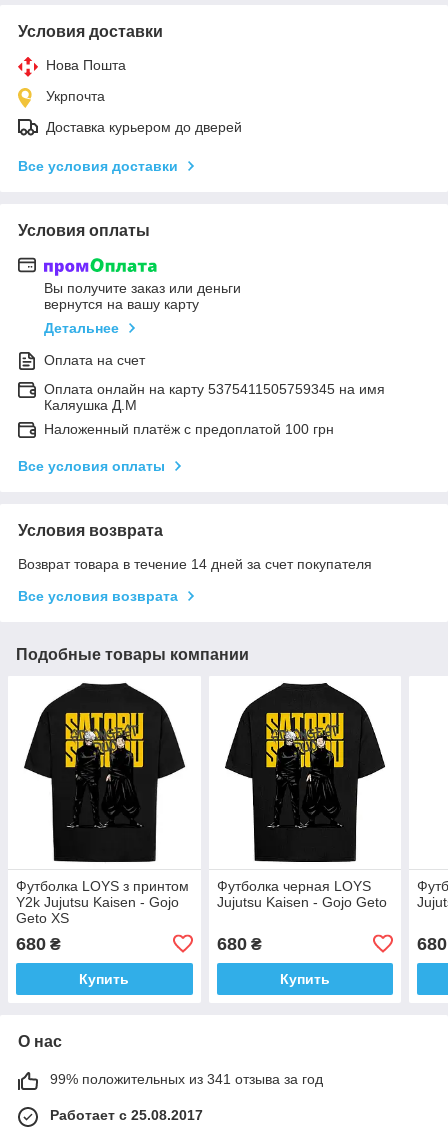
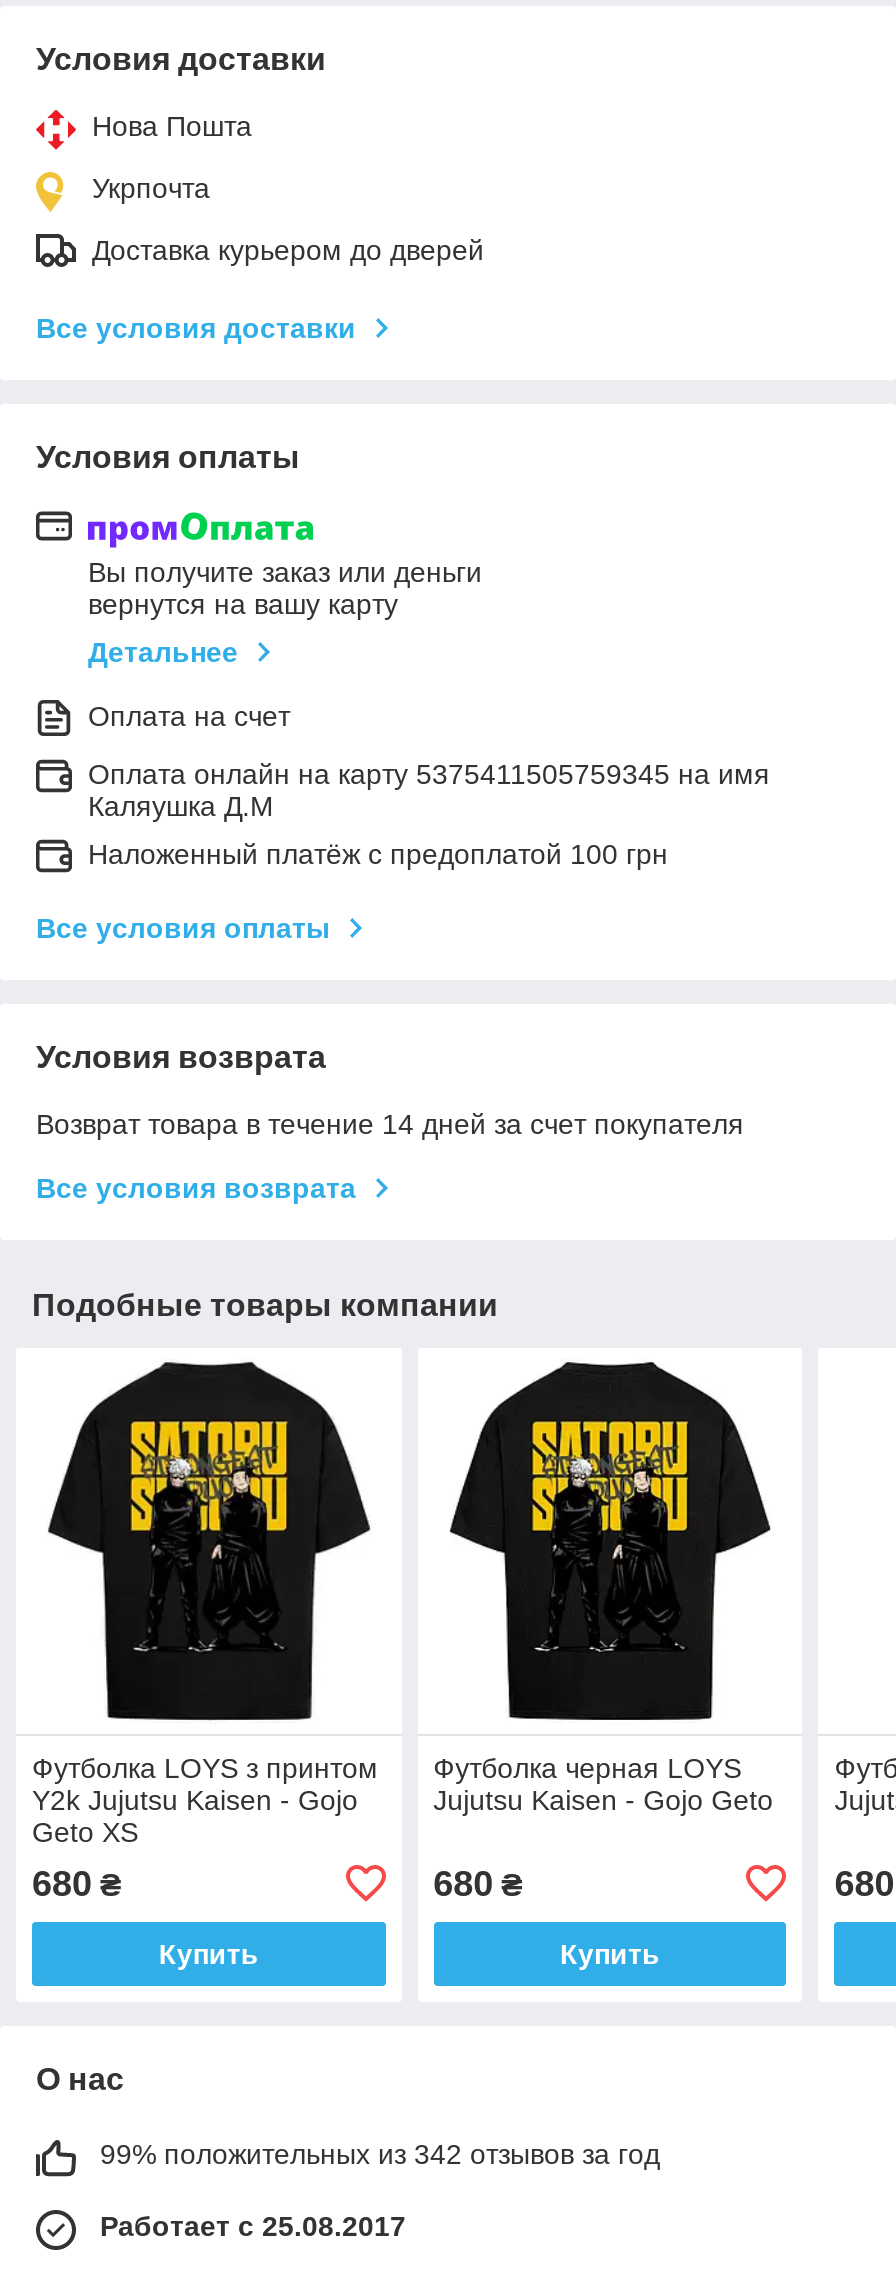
[50,1071,323,1087] 99% положительных из 341 отзыва за год -> [100,2138,660,2170] 99% положительных из 342 отзывов за год

